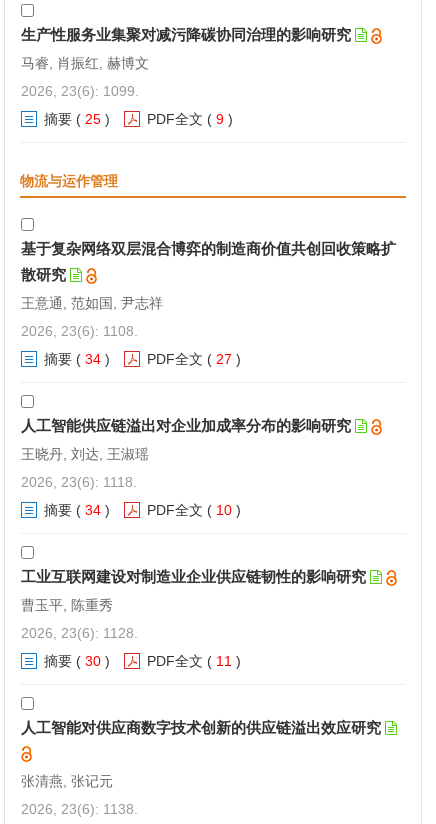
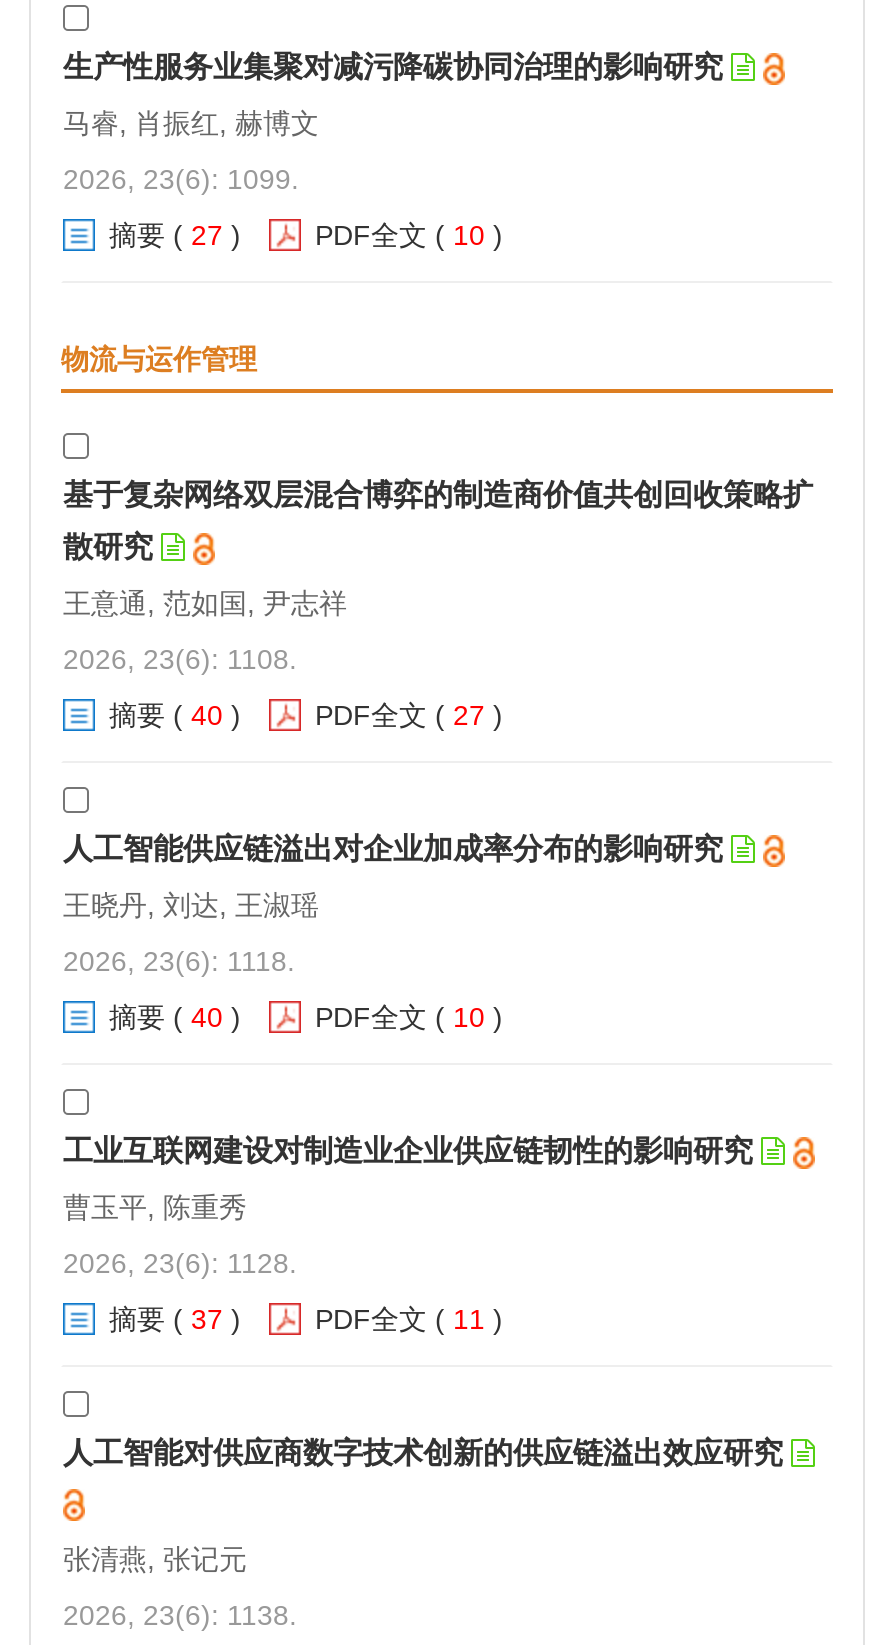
[44,111,114,127] 摘要( 25) -> [109,219,249,251] 摘要( 27)
[147,111,233,127] PDF全文 ( 9) -> [315,219,503,251] PDF全文 ( 10)
[44,351,114,367] 摘要( 34) -> [109,699,249,731] 摘要( 40)
[44,502,114,518] 摘要( 34) -> [109,1001,249,1033] 摘要( 40)
[44,653,114,669] 摘要( 30) -> [109,1303,249,1335] 摘要( 37)

